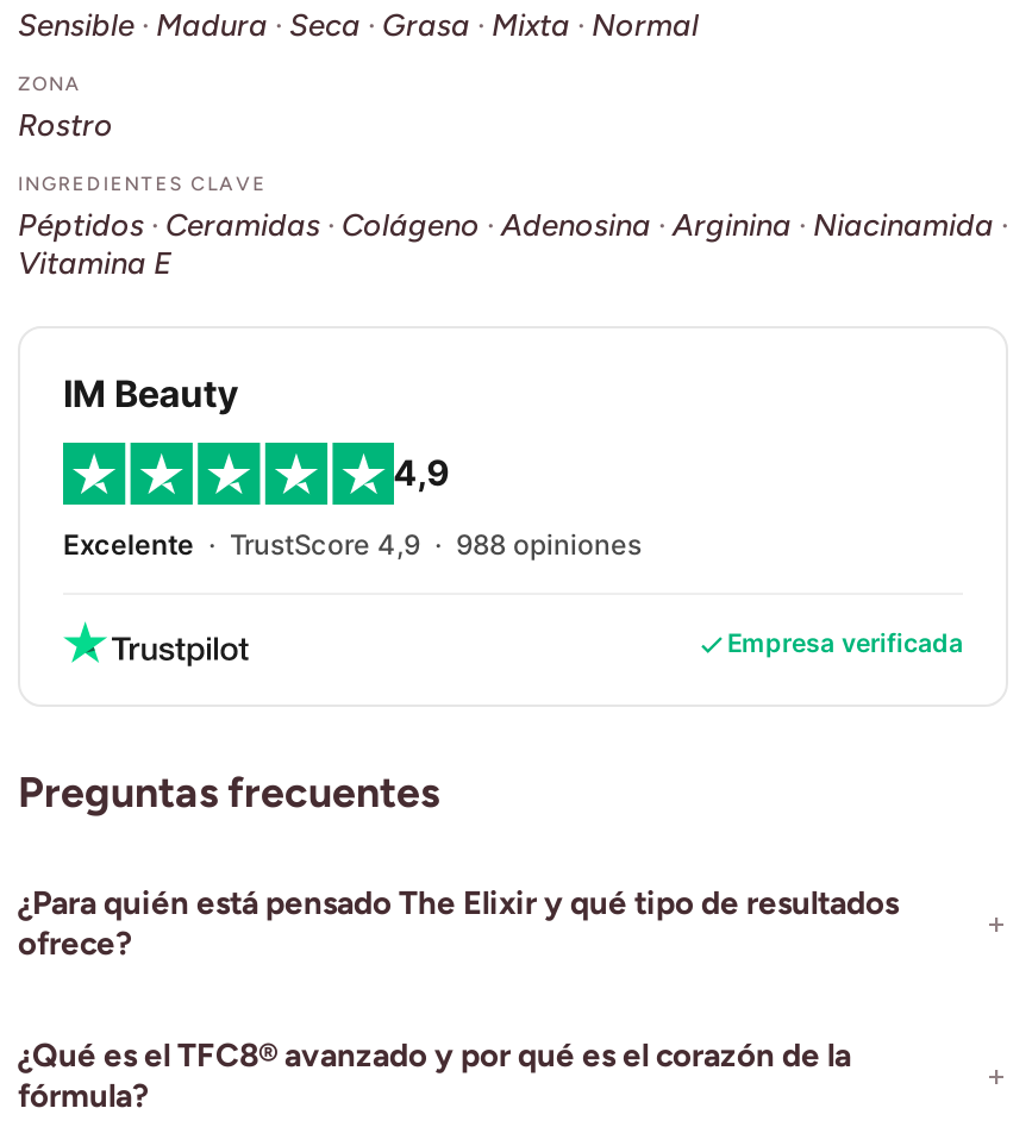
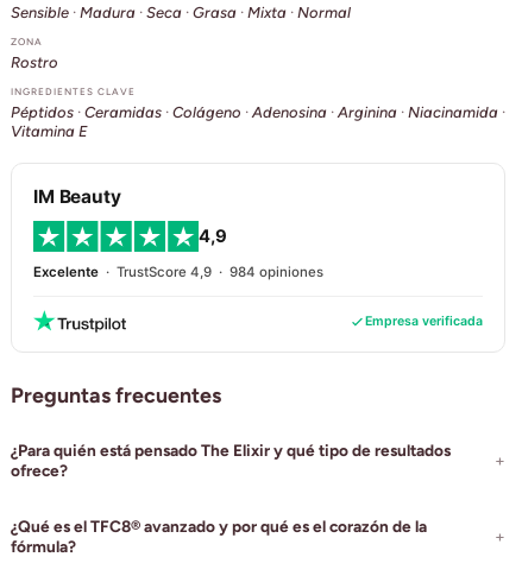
[63,528,642,562] Excelente · TrustScore 4,9 · 988 opiniones -> [33,264,323,280] Excelente · TrustScore 4,9 · 984 opiniones

